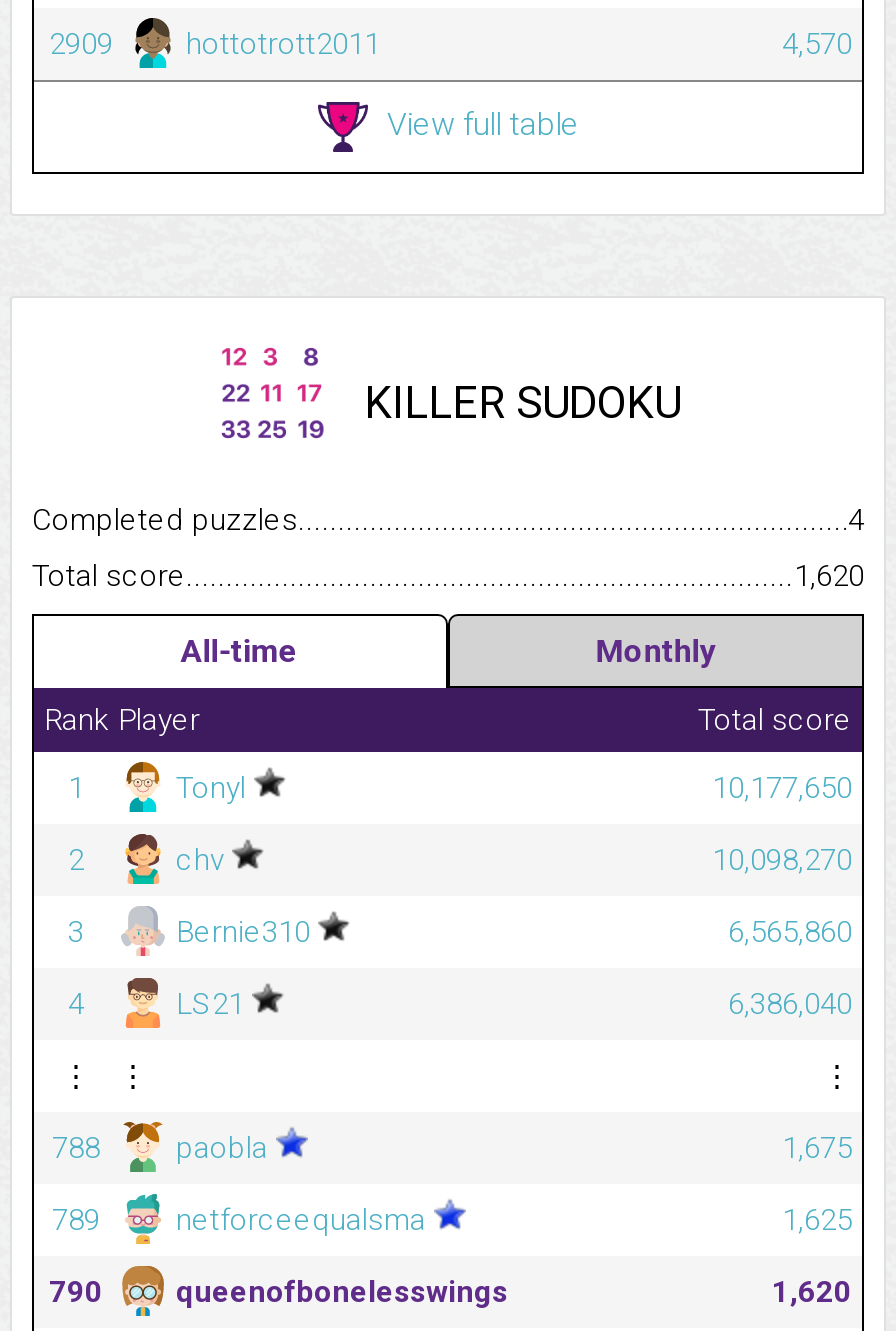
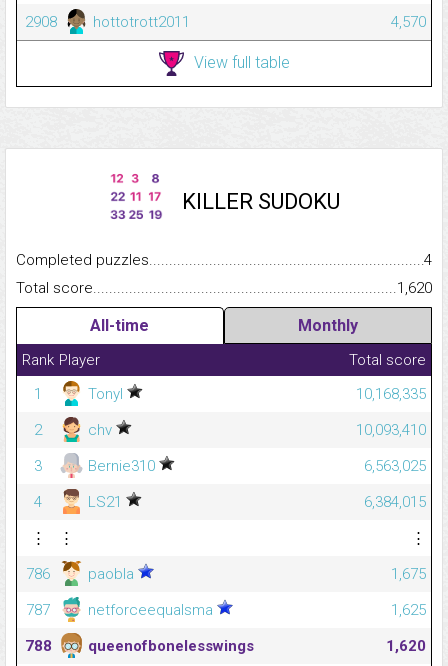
[49,26,380,62] 2909 hottotrott2011 -> [24,13,190,31] 2908 hottotrott2011
[712,770,852,806] 10,177,650 -> [356,385,426,403] 10,168,335
[712,842,852,878] 10,098,270 -> [356,421,426,439] 10,093,410
[728,914,852,950] 6,565,860 -> [364,457,426,475] 6,563,025
[728,986,852,1022] 6,386,040 -> [364,493,426,511] 6,384,015
[52,1130,276,1166] 788 paobla -> [26,565,138,583] 786 paobla
[52,1202,434,1238] 789 netforceequalsma -> [26,601,217,619] 787 netforceequalsma
[49,1274,508,1310] 790 queenofbonelesswings -> [24,637,254,655] 788 queenofbonelesswings

